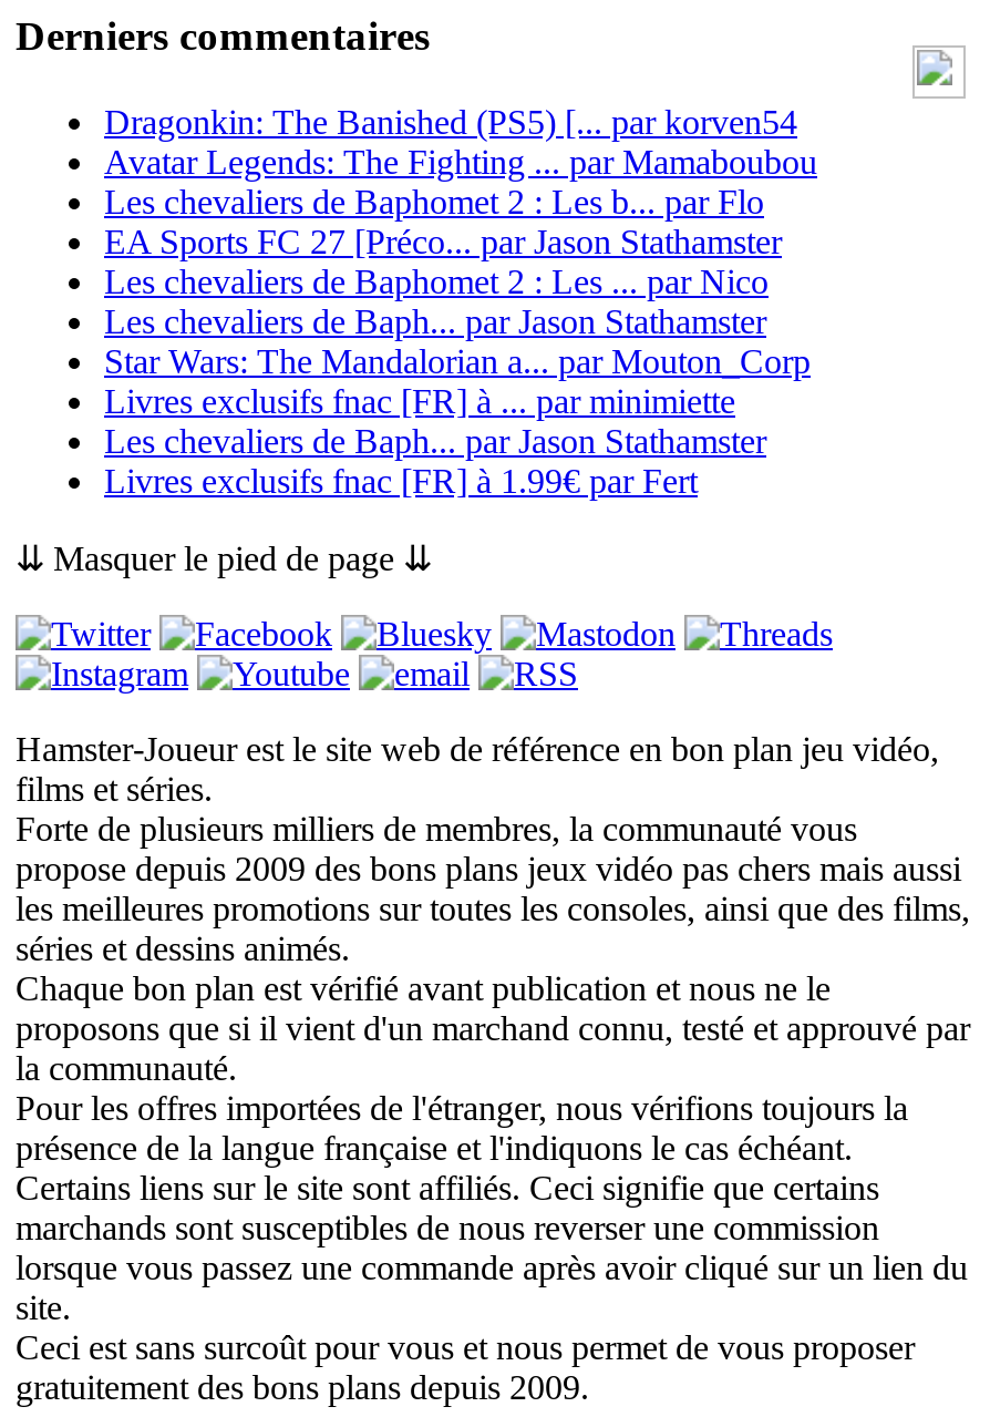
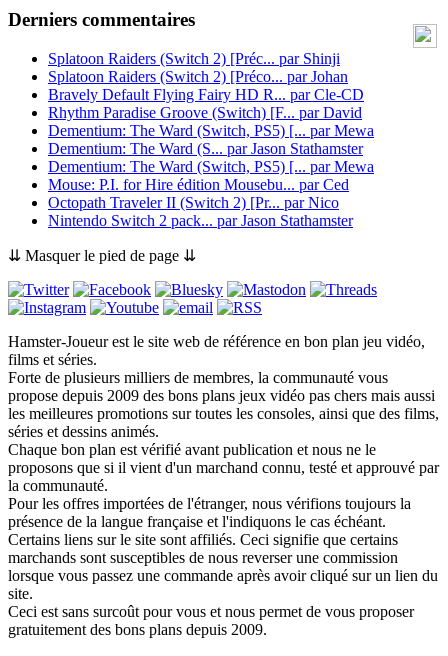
[104,103,817,499] Dragonkin: The Banished (PS5) [... par korven54 | Avatar Legends: The Fighting ... parMamaboubou | Les chevaliers de Baphomet 2 : Les b... par Flo | EA Sports FC 27 [Préco... par Jason Stathamster | Les chevaliers de Baphomet 2 : Les ... par Nico | Les chevaliers de Baph... par Jason Stathamster | Star Wars: The Mandalorian a... par Mouton_Corp | Livres exclusifs fnac [FR] à ... par minimiette | Les chevaliers de Baph... par Jason Stathamster | Livres exclusifs fnac [FR] à 1.99€par Fert -> [48,50,374,229] Splatoon Raiders (Switch 2) [Préc... par Shinji | Splatoon Raiders (Switch 2) [Préco... par Johan | Bravely Default Flying Fairy HD R... par Cle-CD | Rhythm Paradise Groove (Switch) [F... par David | Dementium: The Ward (Switch, PS5) [... par Mewa | Dementium: The Ward (S... par Jason Stathamster | Dementium: The Ward (Switch, PS5) [... par Mewa | Mouse: P.I. for Hire édition Mousebu... par Ced | Octopath Traveler II (Switch 2) [Pr... par Nico | Nintendo Switch 2 pack... par Jason Stathamster

